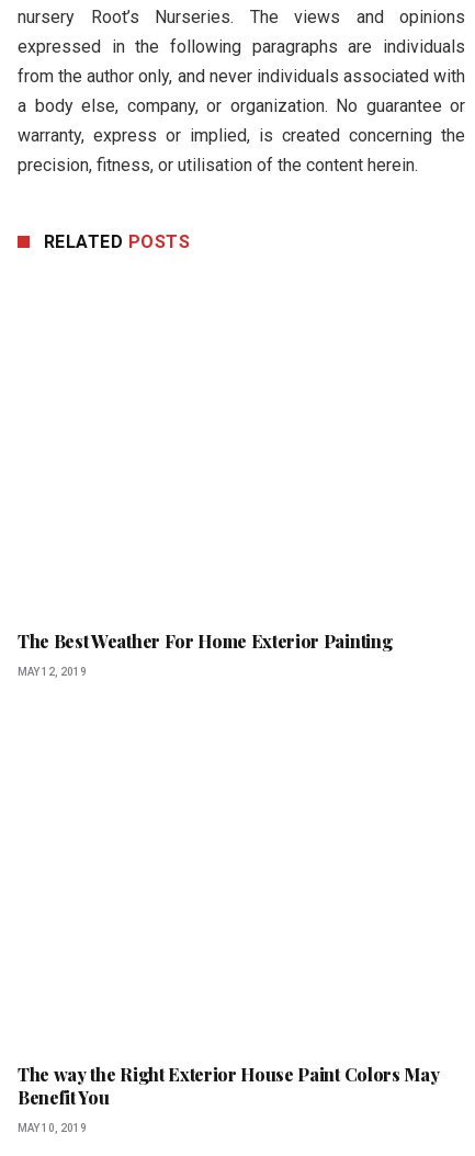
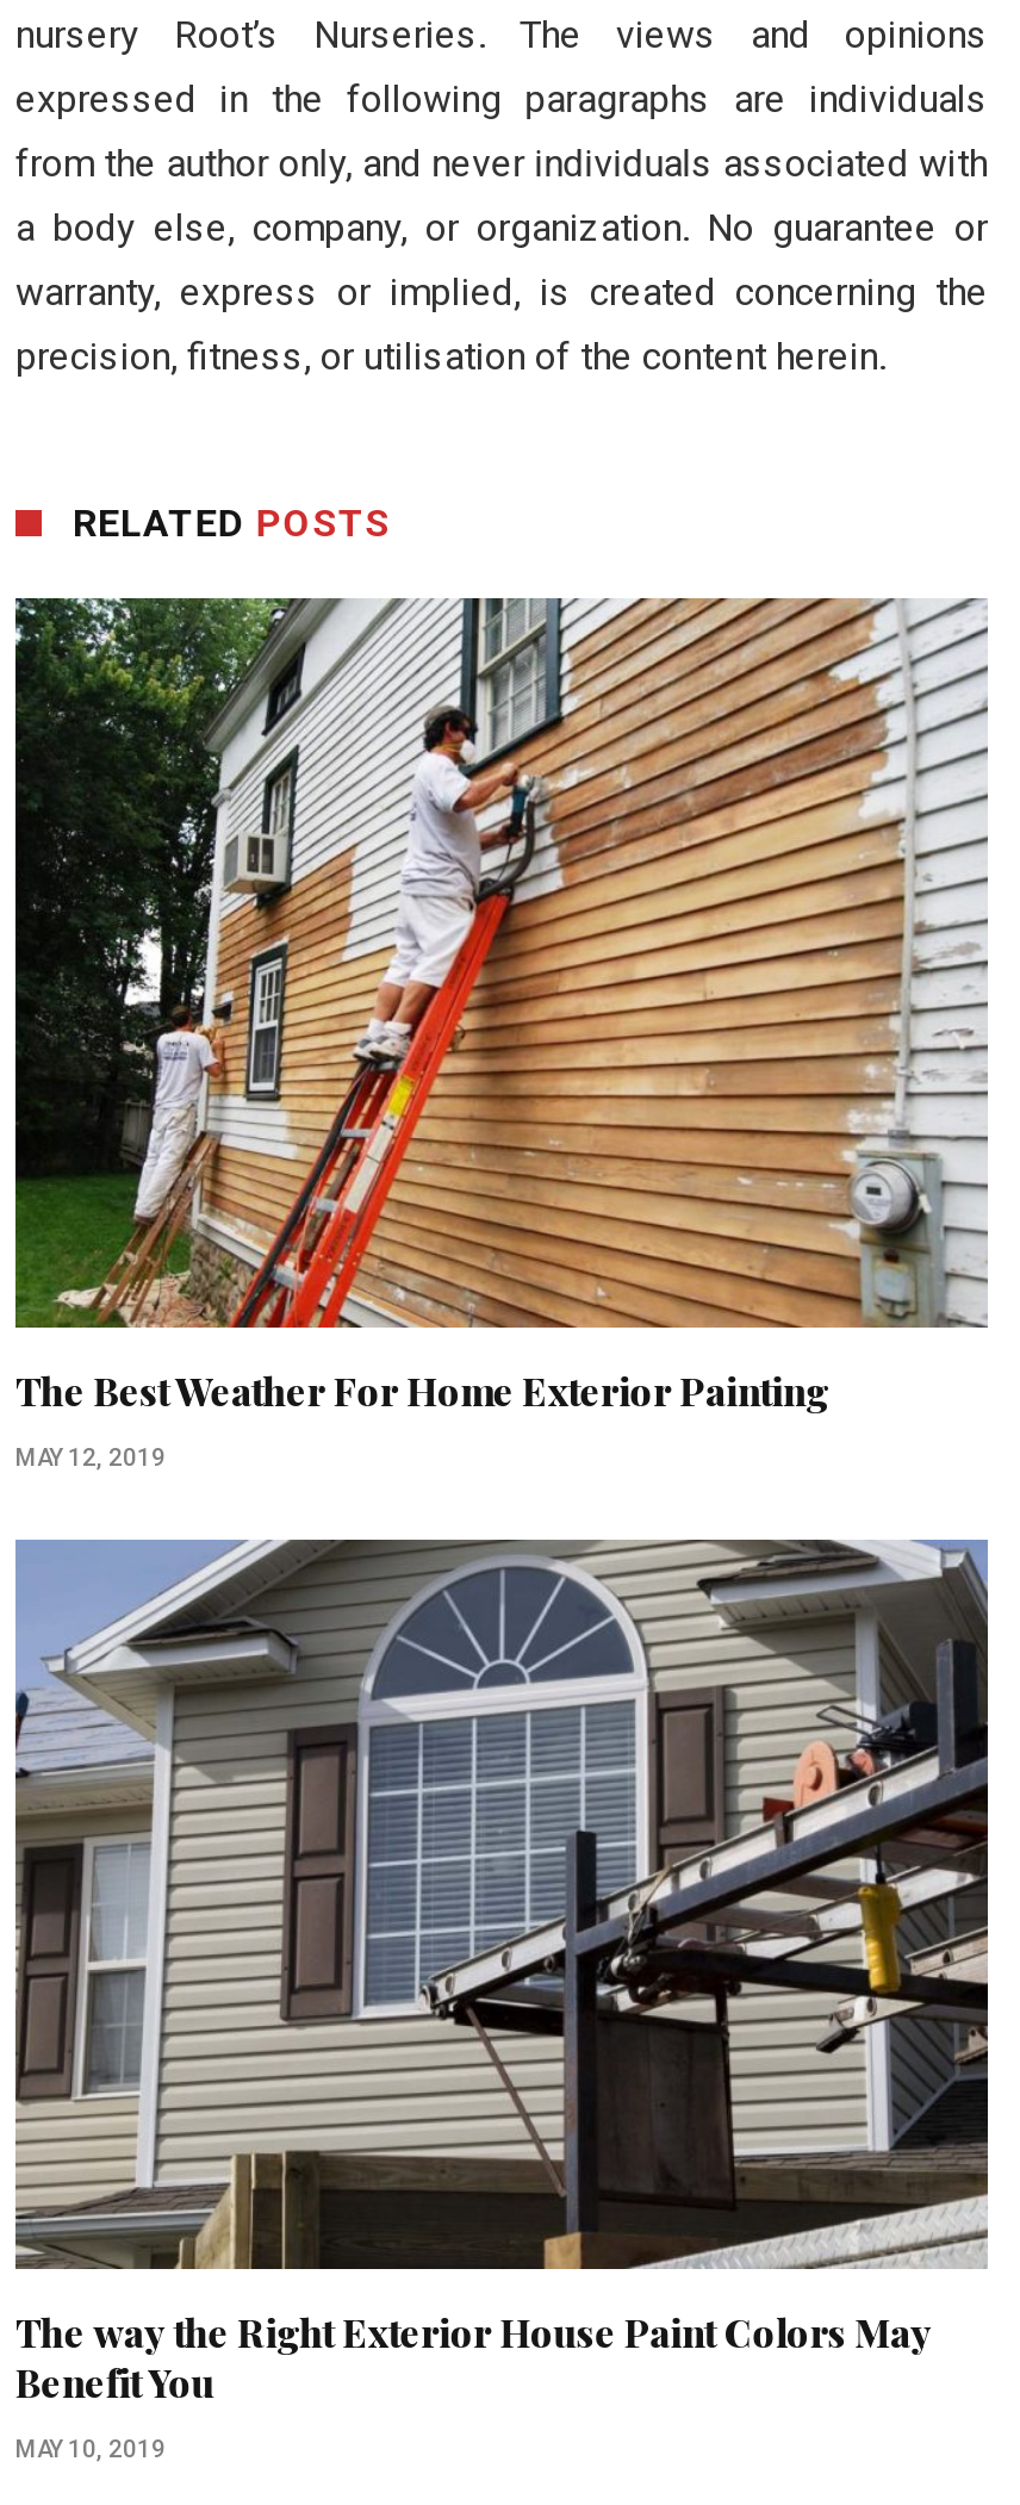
none -> [13,596,990,1330] [image]
none -> [13,1537,990,2271] [image]

